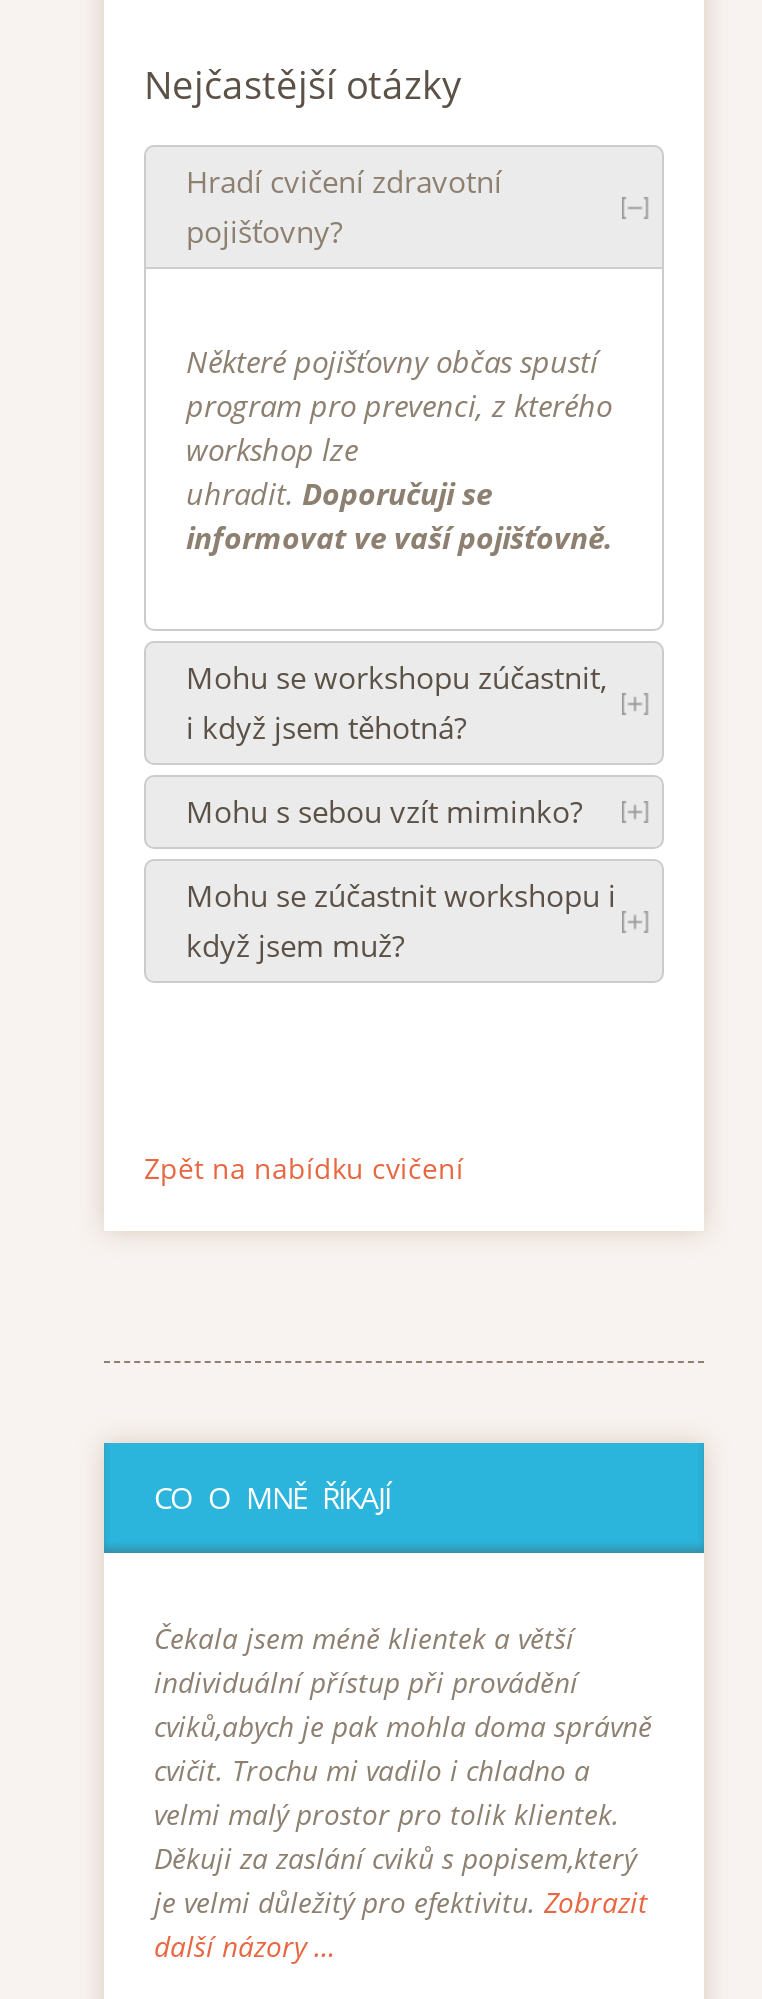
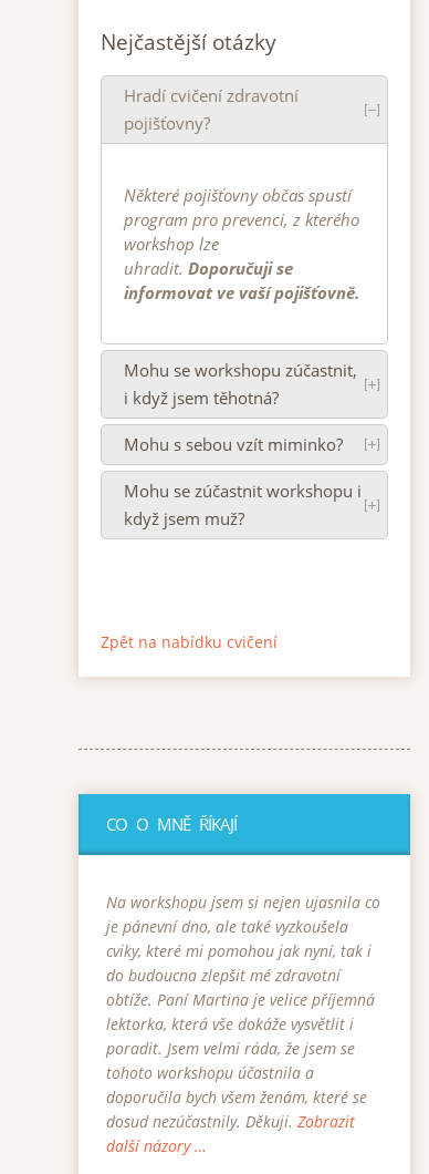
[154,1620,652,1922] Čekala jsem méně klientek a větší | individuální přístup při provádění | cviků,abych je pak mohla doma správně | cvičit. Trochu mi vadilo i chladno a | velmi malý prostor pro tolik klientek. | Děkuji za zaslání cviků s popisem,který | je velmi důležitý pro efektivitu. Zobrazit -> [106,892,380,1132] Na workshopu jsem si nejen ujasnila co | je pánevní dno, ale také vyzkoušela | cviky, které mi pomohou jak nyní, tak i | do budoucna zlepšit mé zdravotní | obtíže. Paní Martina je velice příjemná | lektorka, která vše dokáže vysvětlit i | poradit. Jsem velmi ráda, že jsem se | tohoto workshopu účastnila a | doporučila bych všem ženám, které se | dosud nezúčastnily. Děkuji. Zobrazit

